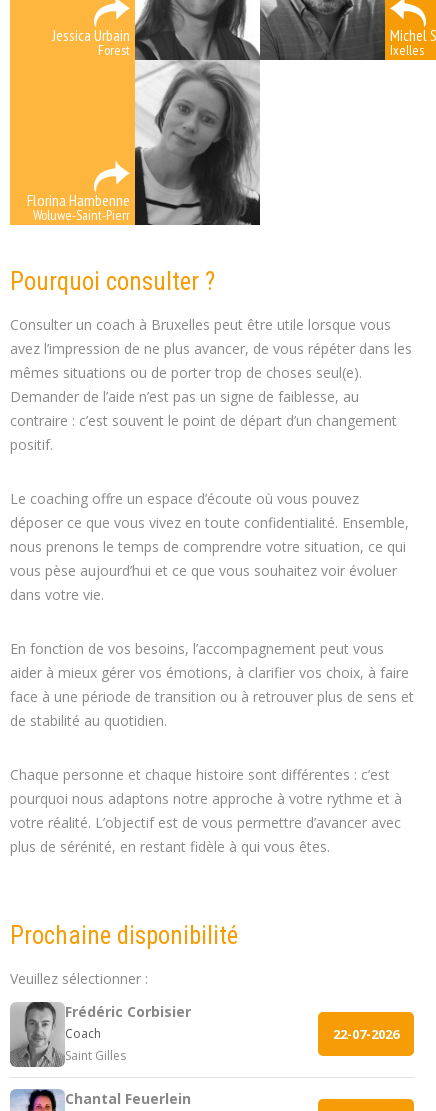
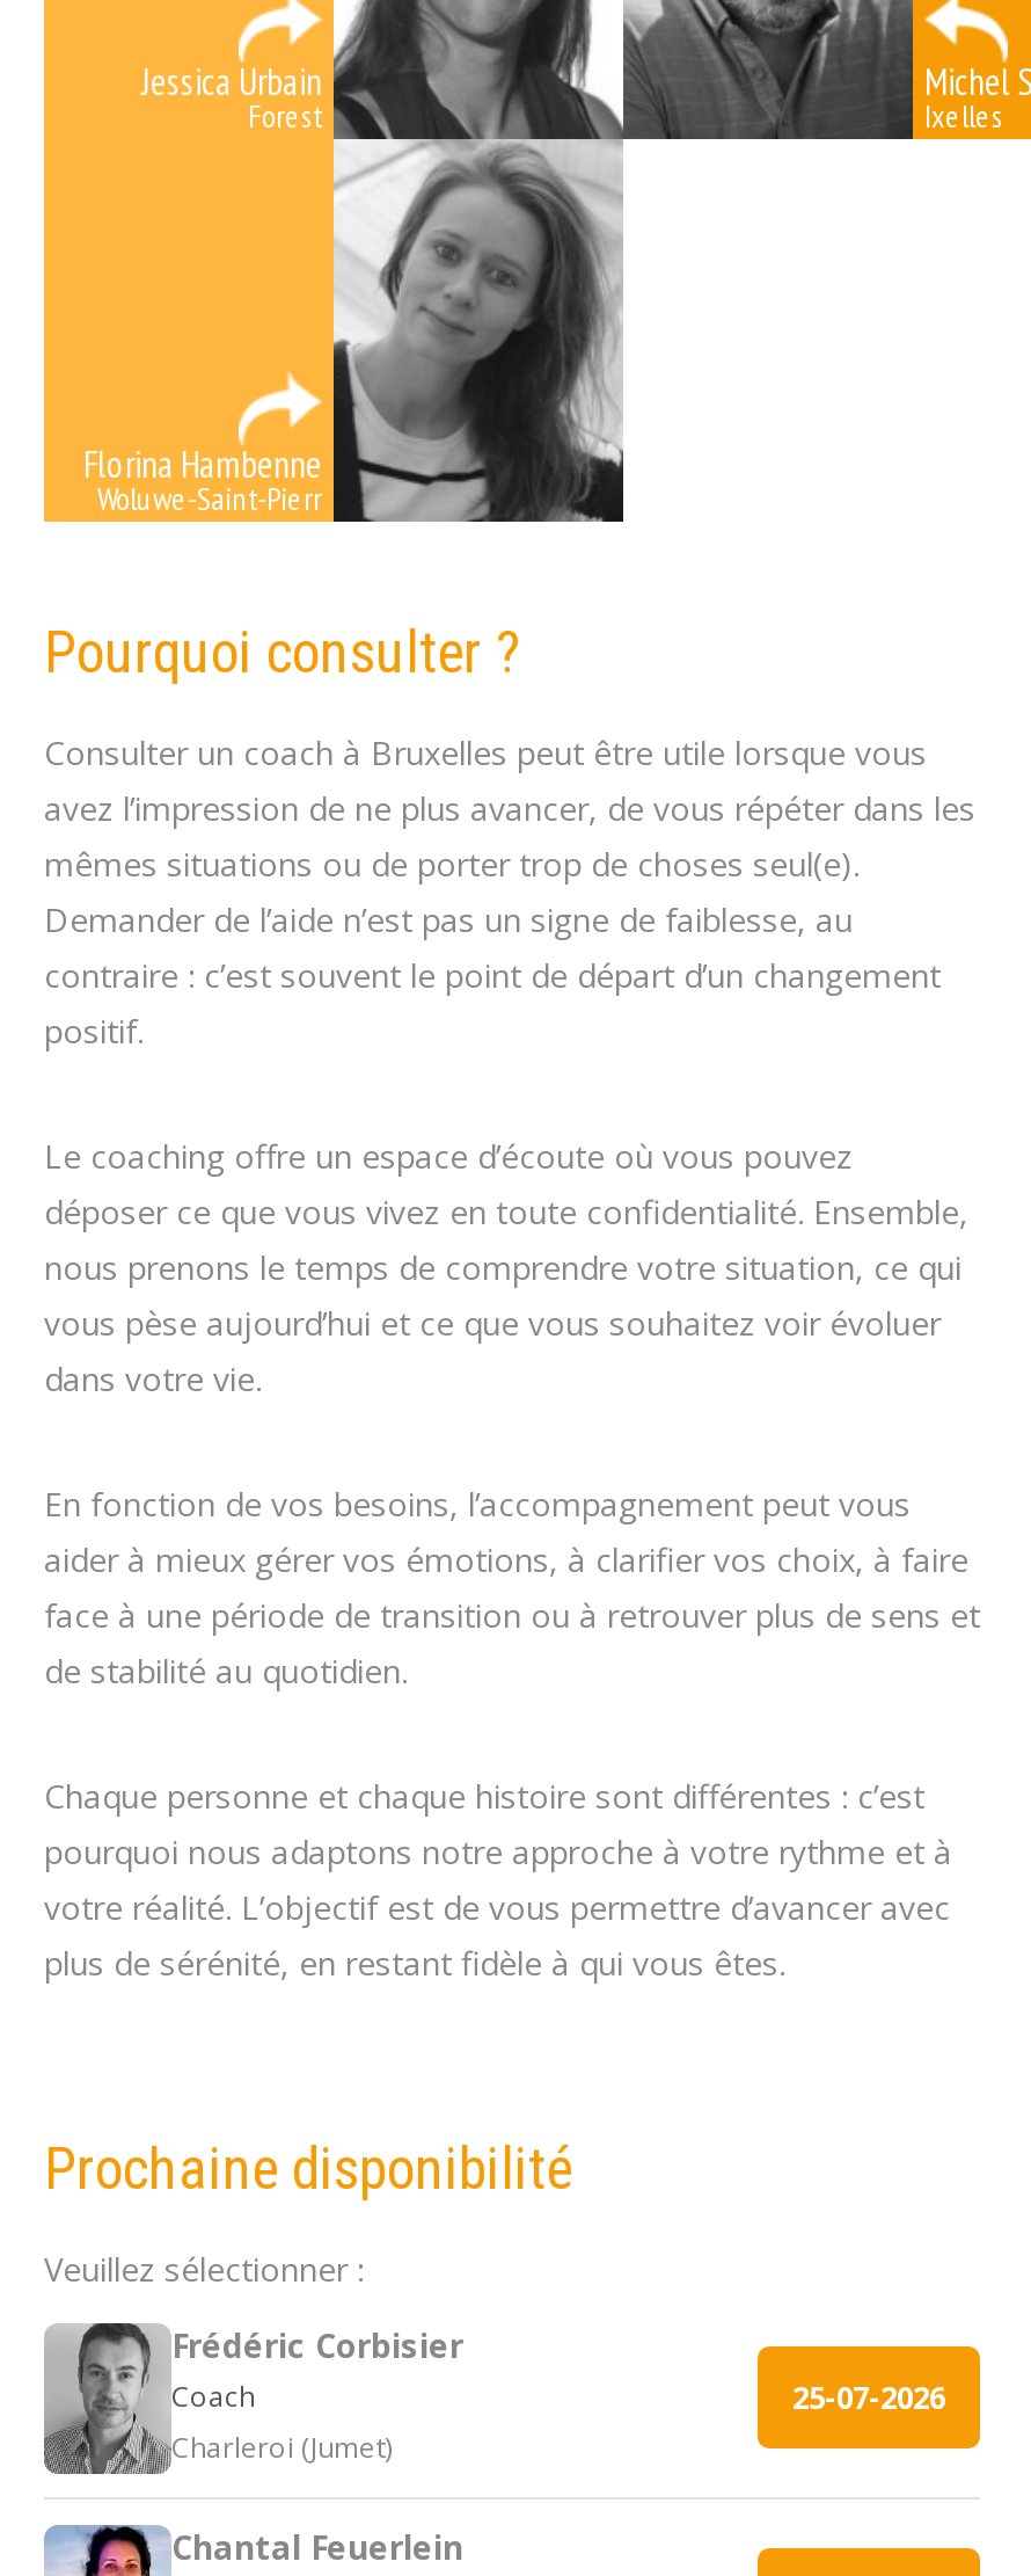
[333,1025,399,1043] 22-07-2026 -> [792,2377,945,2418] 25-07-2026
[65,1047,126,1064] Saint Gilles -> [171,2428,392,2467] Charleroi (Jumet)

